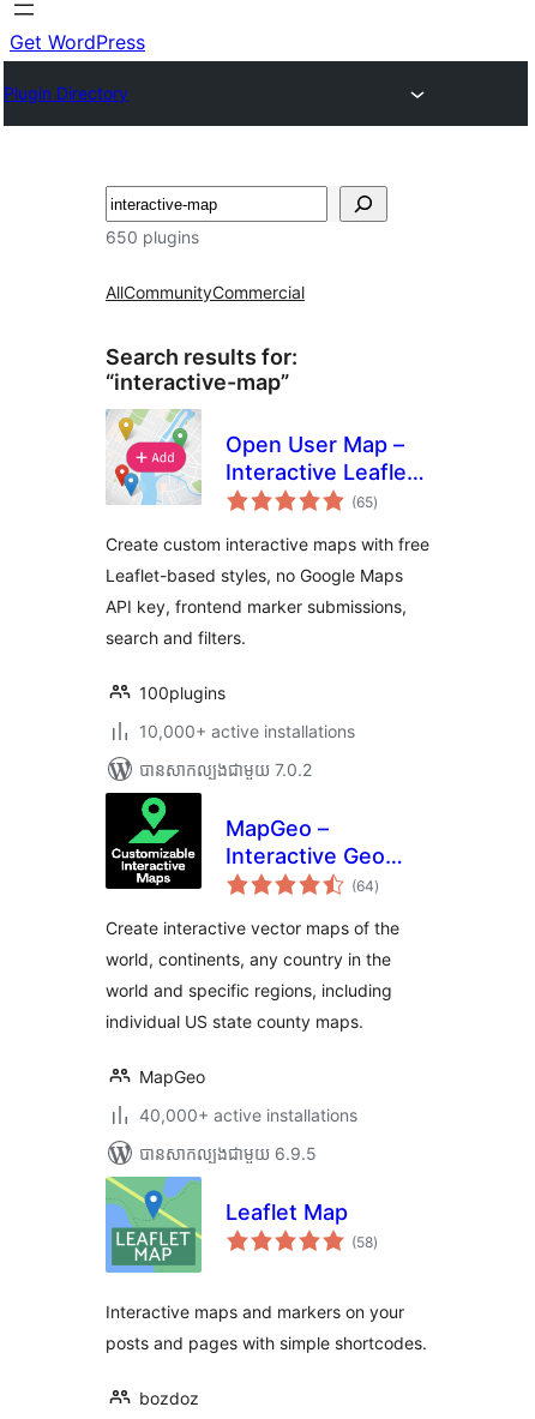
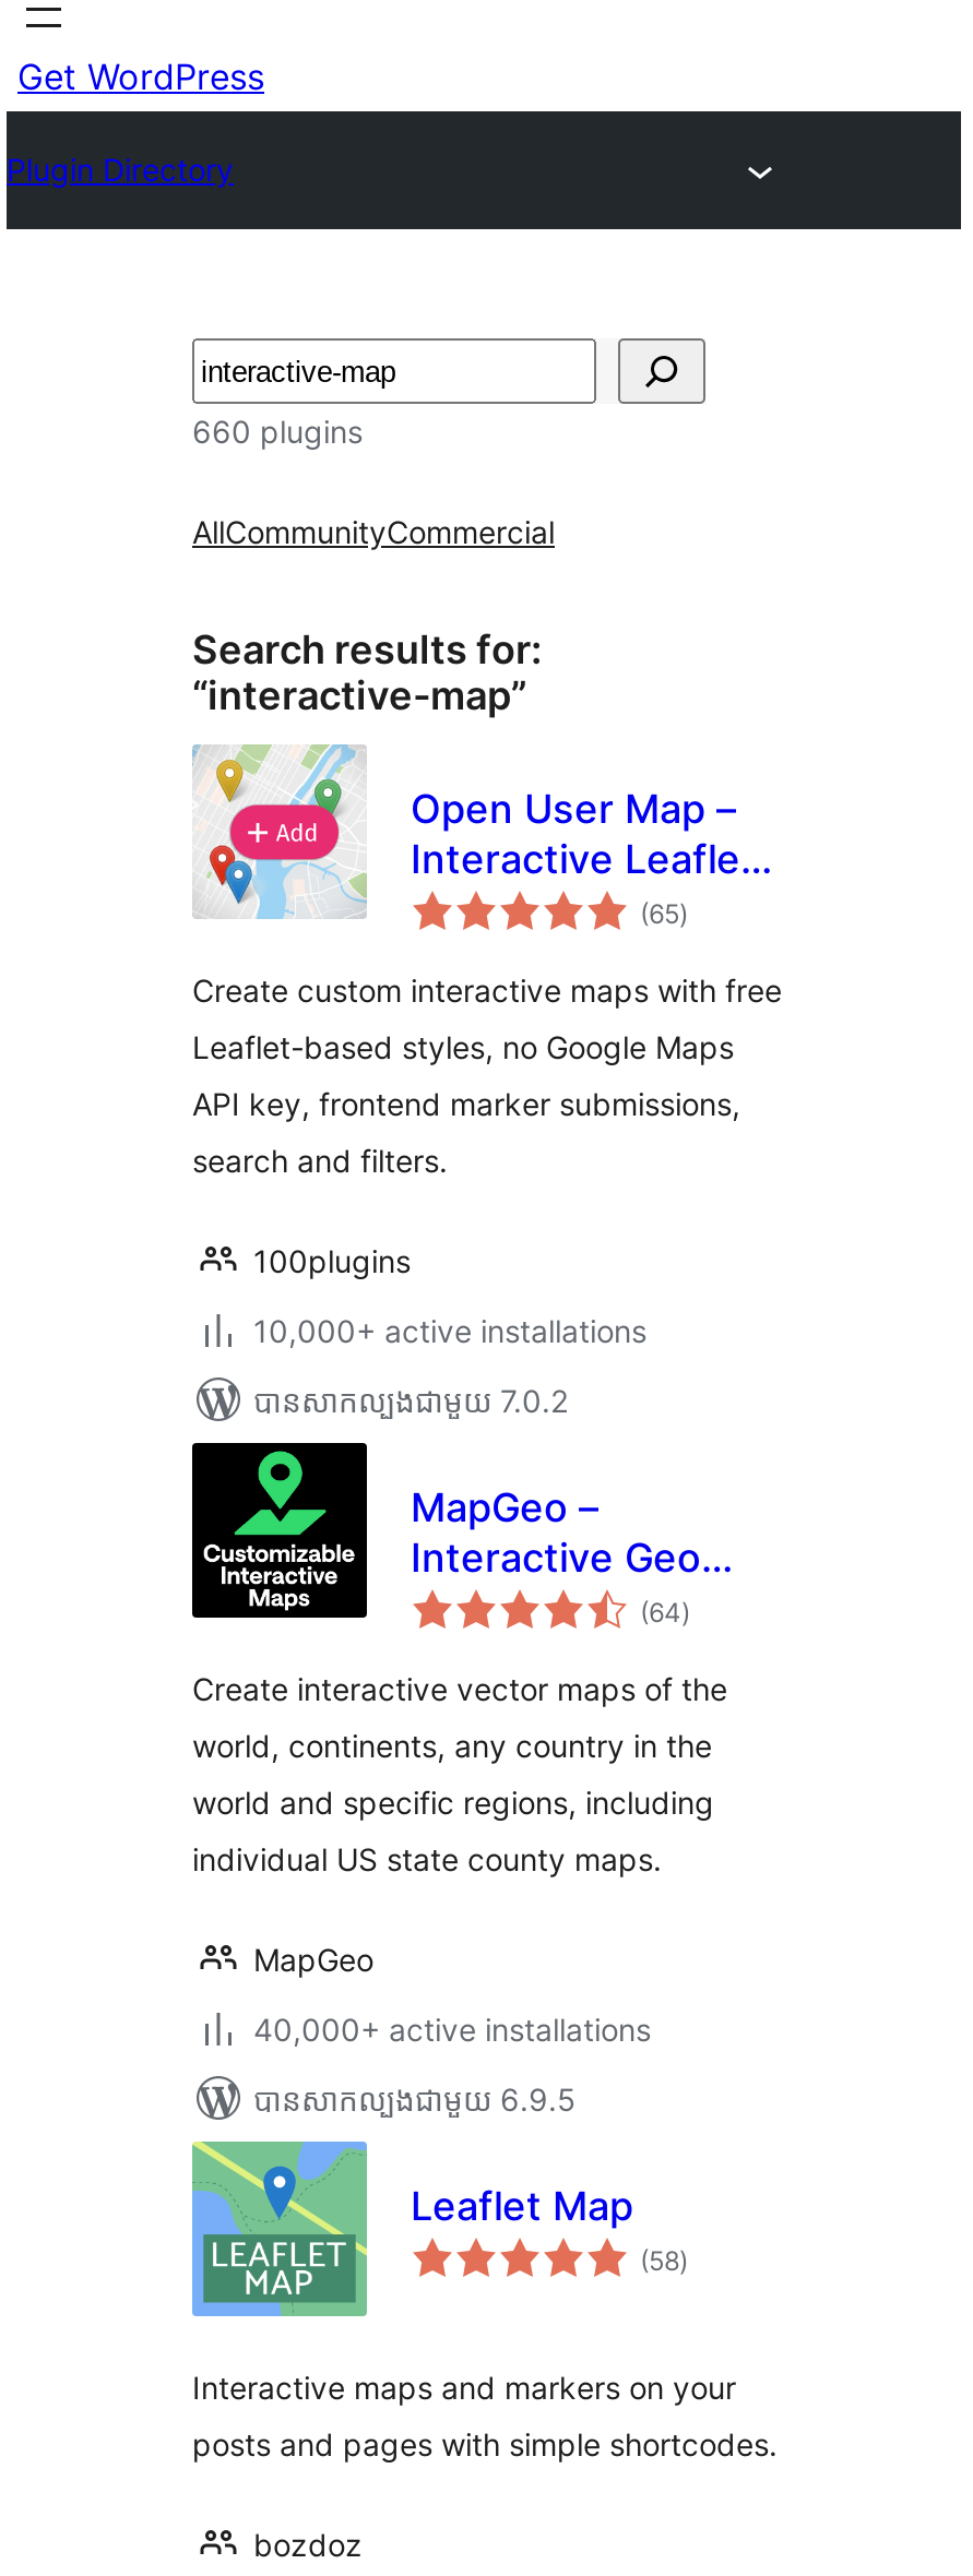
[106,227,199,247] 650 plugins -> [192,413,363,450] 660 plugins

